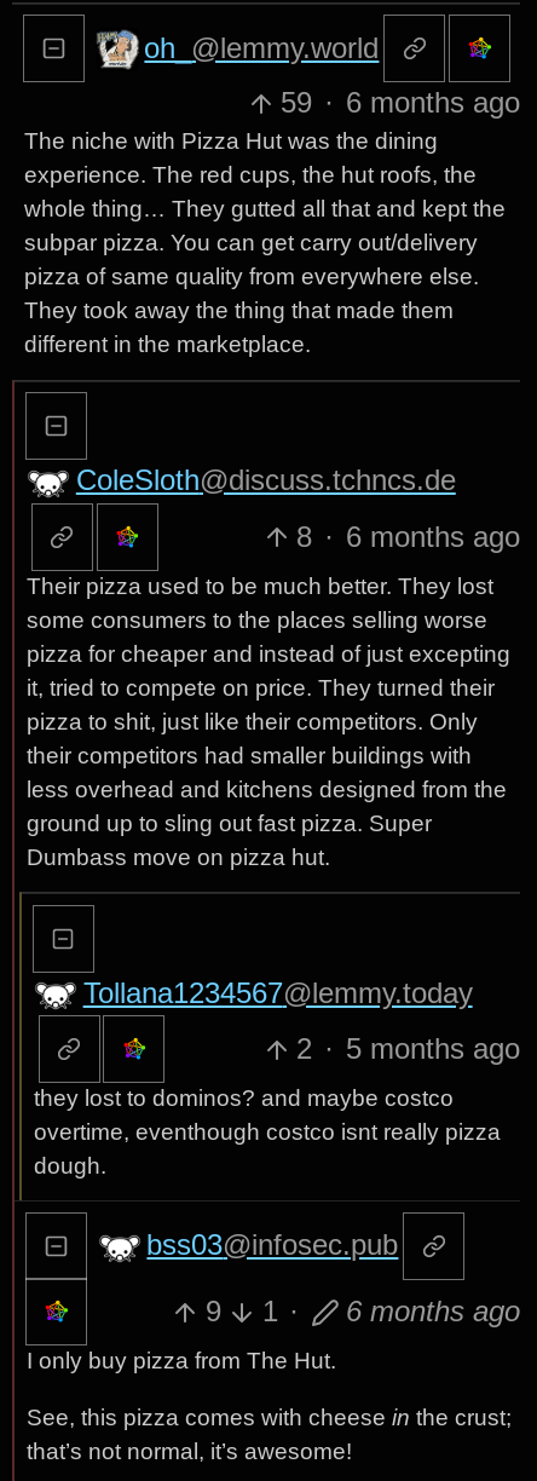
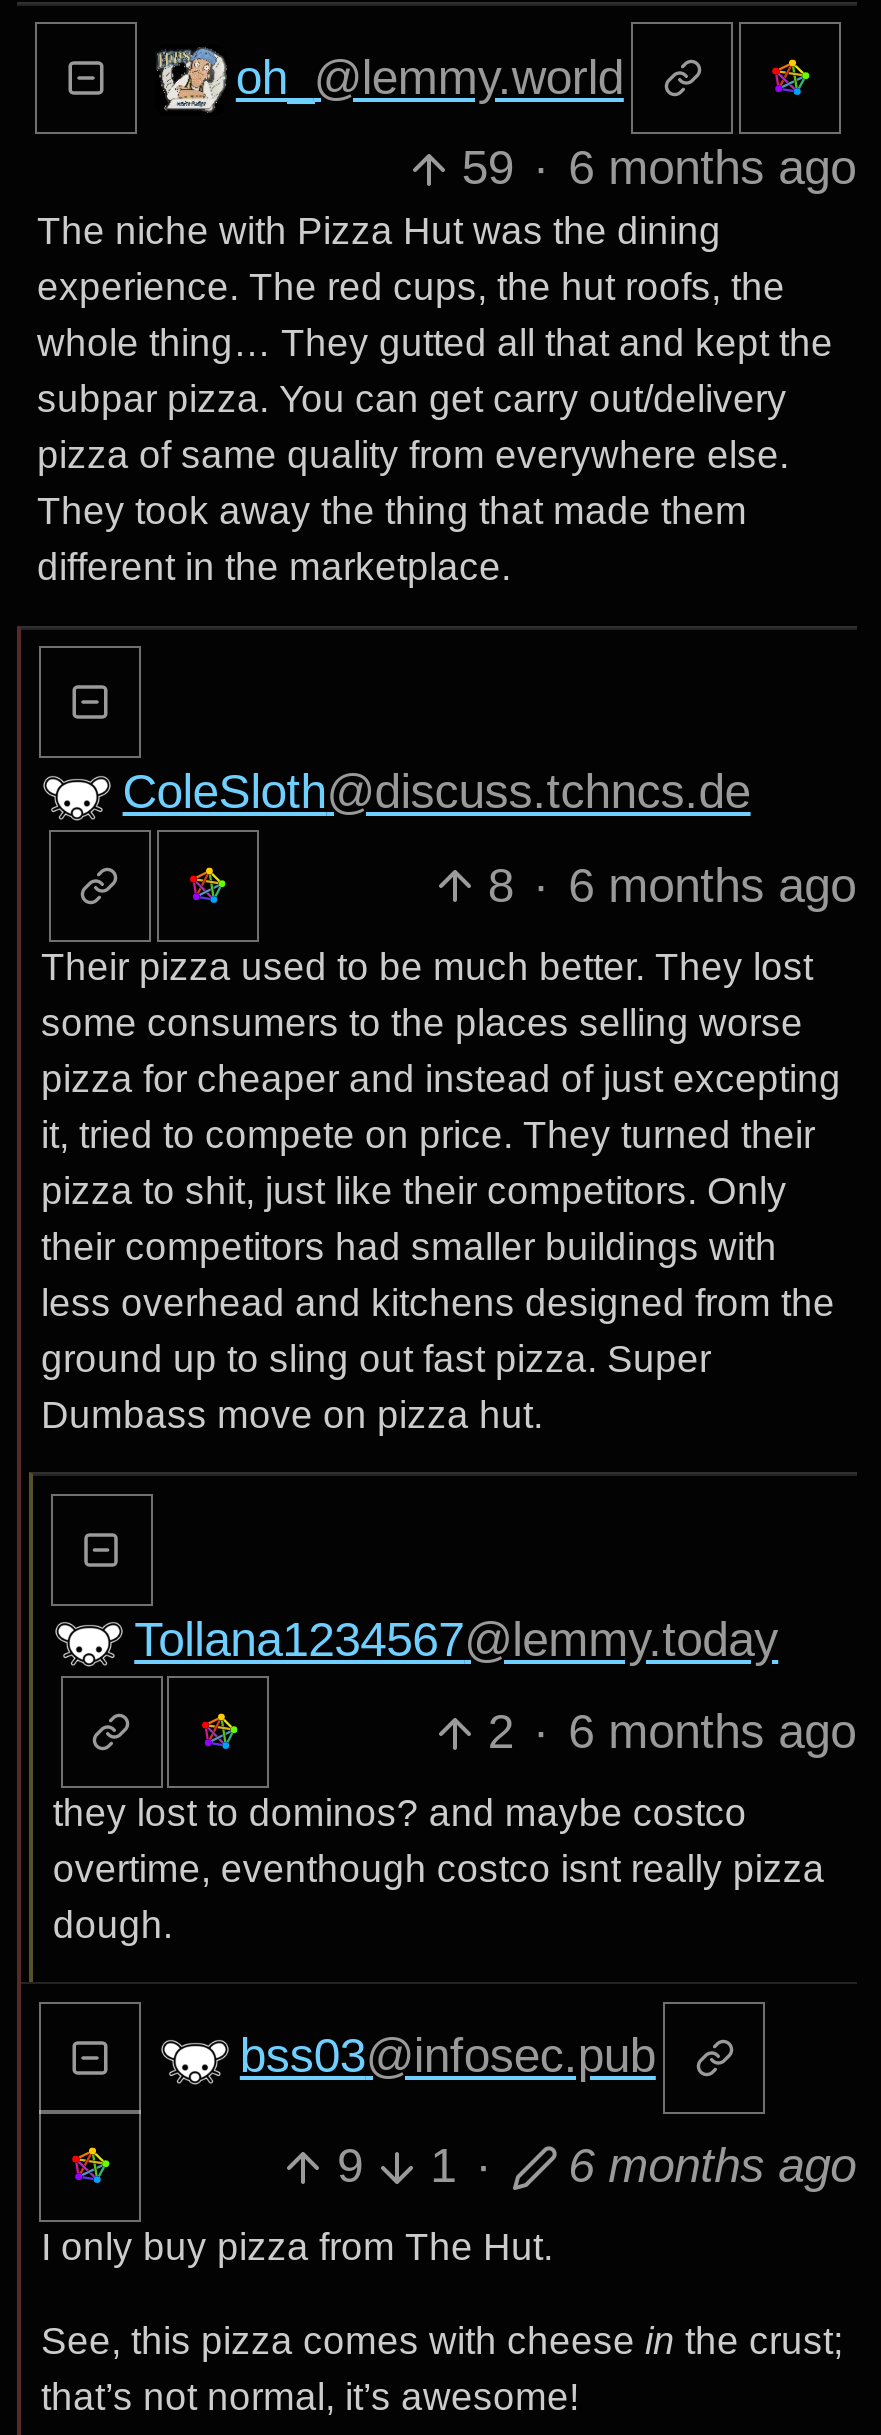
[297,1032,520,1065] 2 · 5 months ago -> [488,1704,856,1758] 2 · 6 months ago

